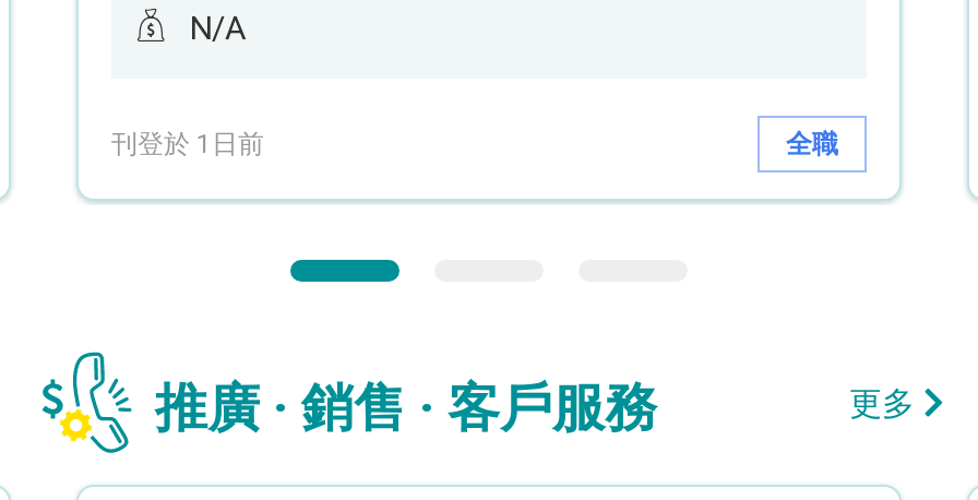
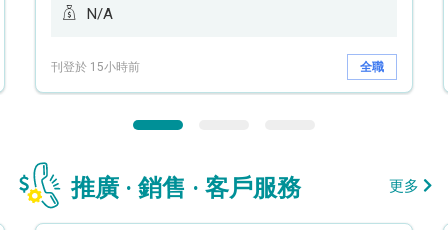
[111,128,264,158] 刊登於 1日前 -> [51,59,140,73] 刊登於 15小時前

